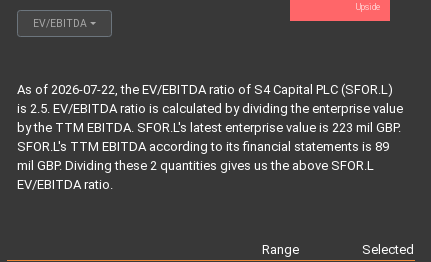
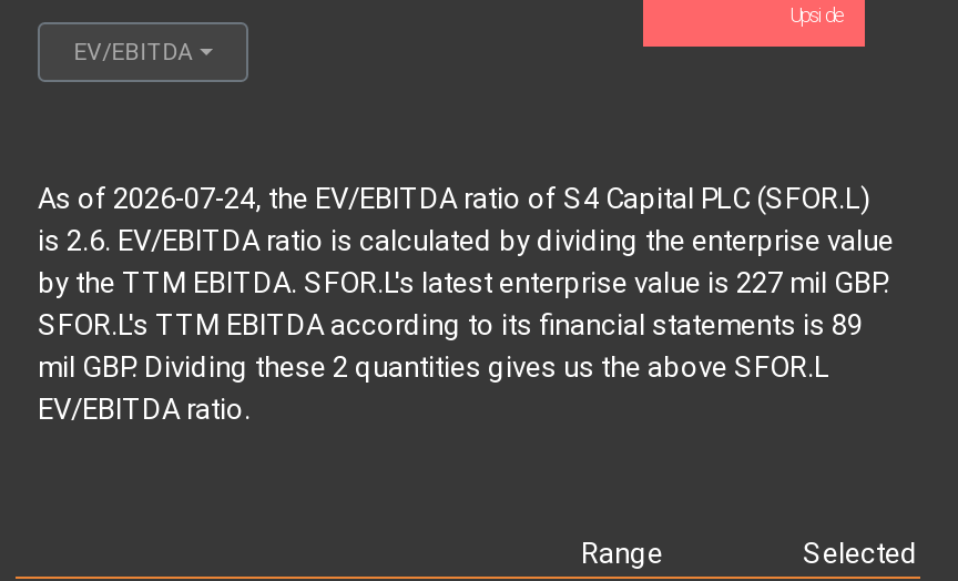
[17,82,393,97] As of 2026-07-22, the EV/EBITDA ratio of S4 Capital PLC (SFOR.L) -> [38,182,872,215] As of 2026-07-24, the EV/EBITDA ratio of S4 Capital PLC (SFOR.L)
[17,101,403,116] is 2.5. EV/EBITDA ratio is calculated by dividing the enterprise value -> [38,224,894,257] is 2.6. EV/EBITDA ratio is calculated by dividing the enterprise value
[17,120,401,135] by the TTM EBITDA. SFOR.L's latest enterprise value is 223 mil GBP. -> [38,266,889,299] by the TTM EBITDA. SFOR.L's latest enterprise value is 227 mil GBP.

